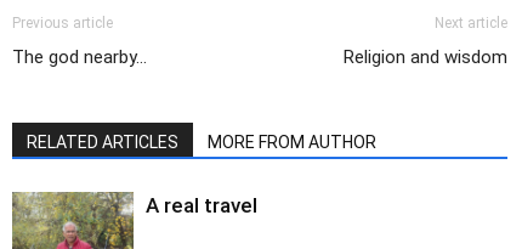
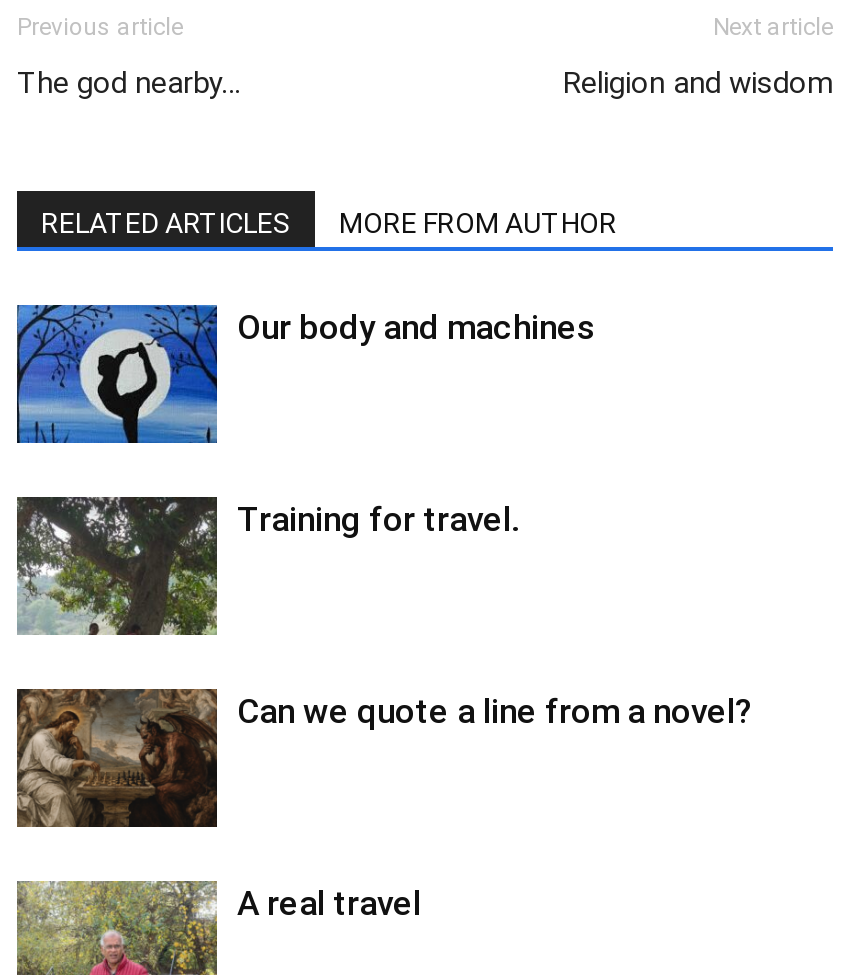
none -> [15,303,595,445] [image] | Our body and machines
none -> [17,495,519,637] [image] | Training for travel.
none -> [17,687,753,829] [image] | Can we quote a line from a novel?

